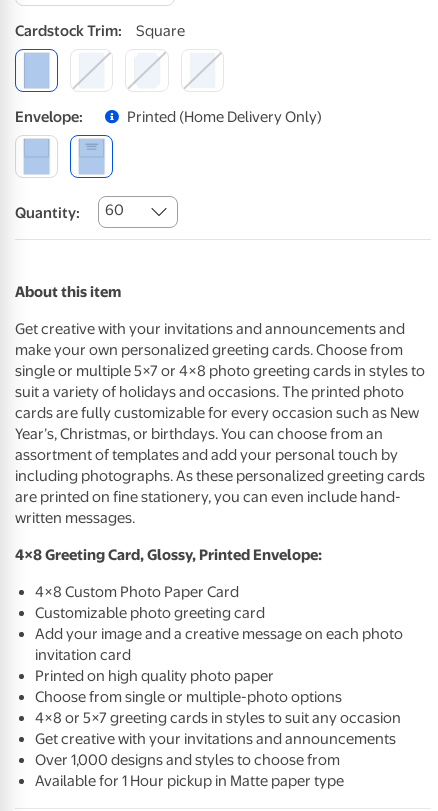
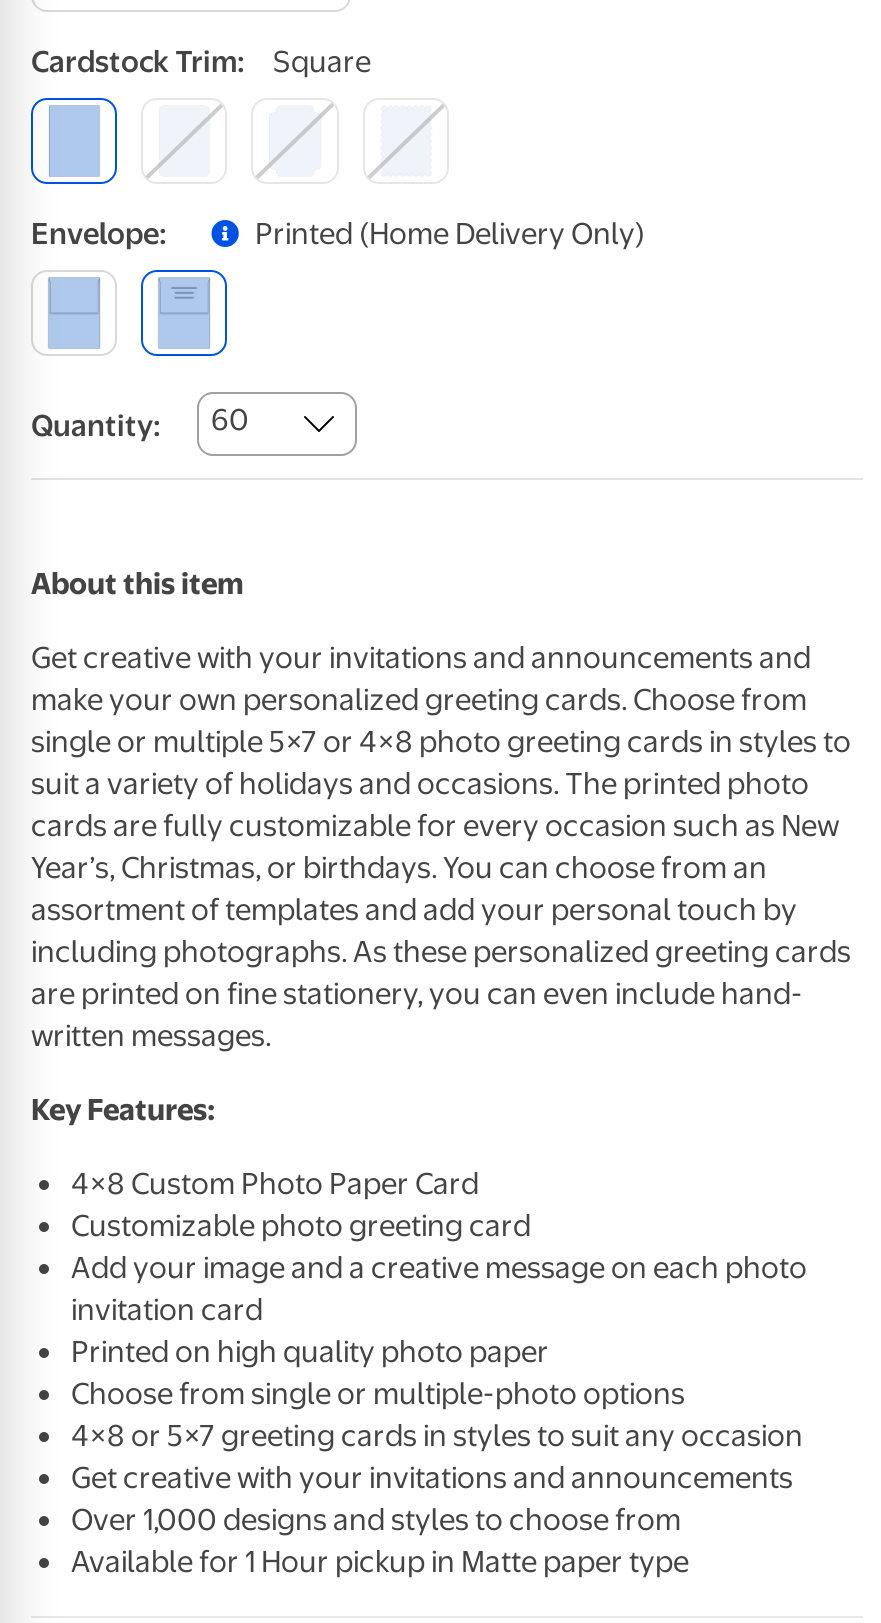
[15,546,322,564] 4×8 Greeting Card, Glossy, Printed Envelope: -> [31,1092,215,1128] Key Features:

